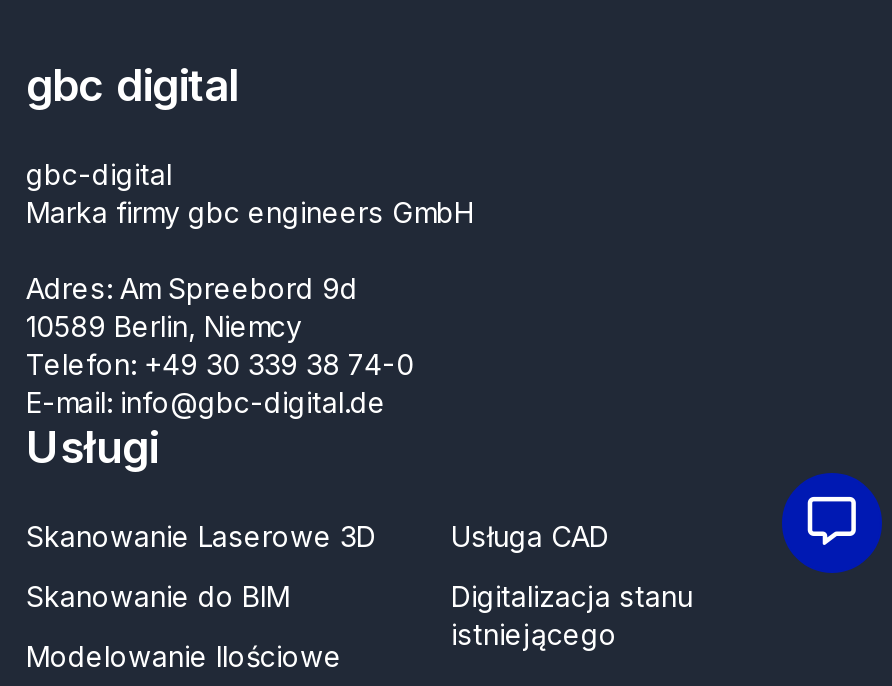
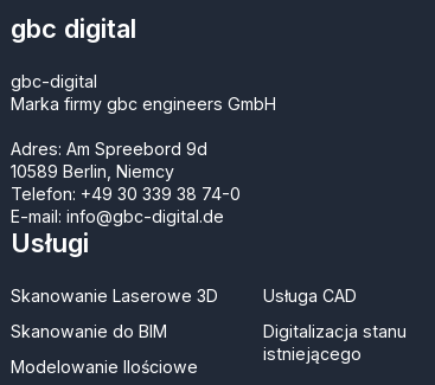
[780,471,884,575] [image] -> none

